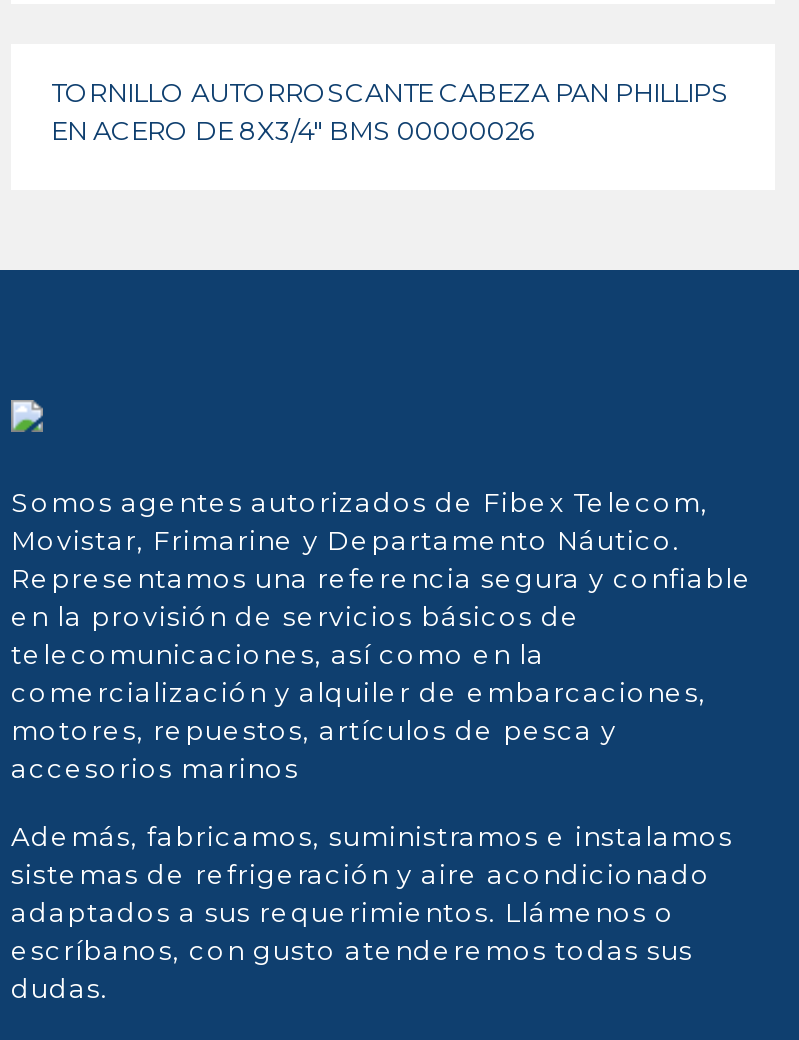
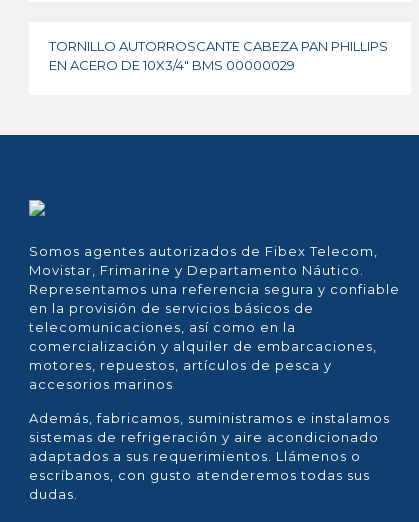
[51,114,535,146] EN ACERO DE 8X3/4″ BMS 00000026 -> [49,57,295,73] EN ACERO DE 10X3/4″ BMS 00000029

